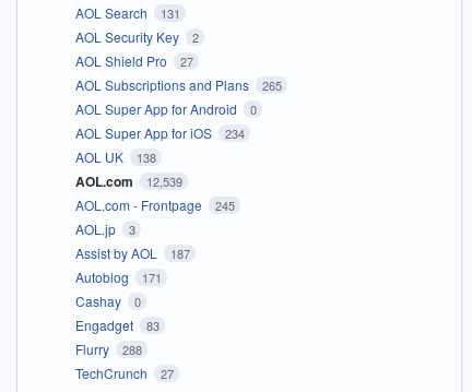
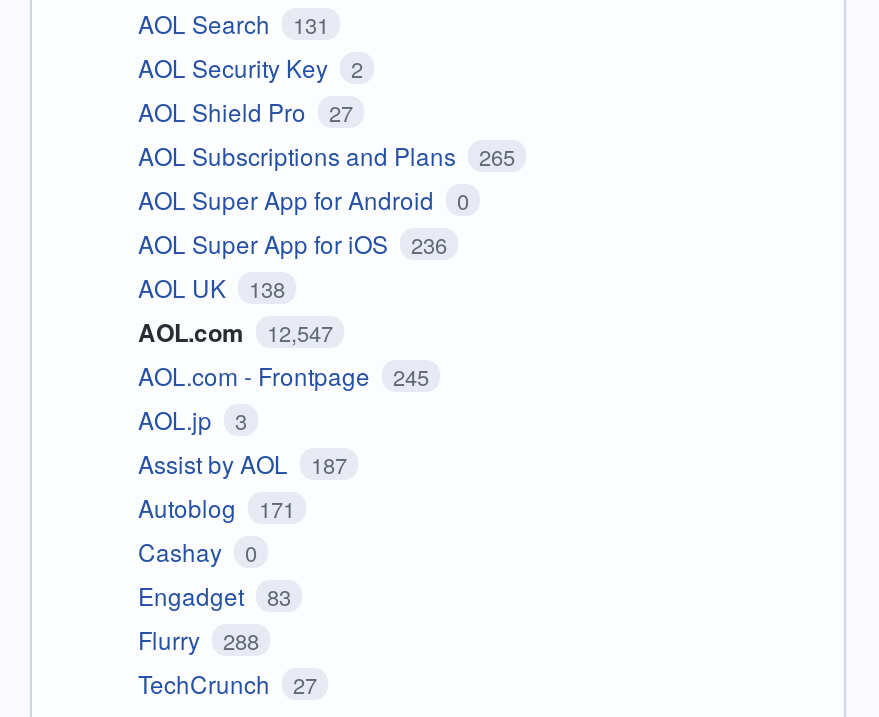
[75,124,244,142] AOL Super App for iOS 234 -> [138,227,447,261] AOL Super App for iOS 236
[75,172,182,191] AOL.com 12,539 -> [138,315,333,351] AOL.com 12,547

